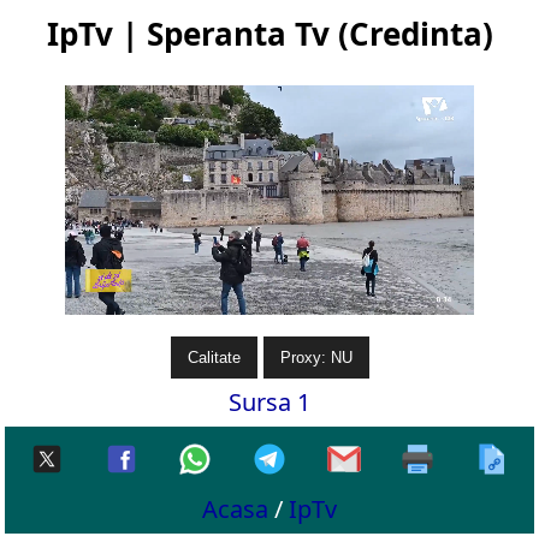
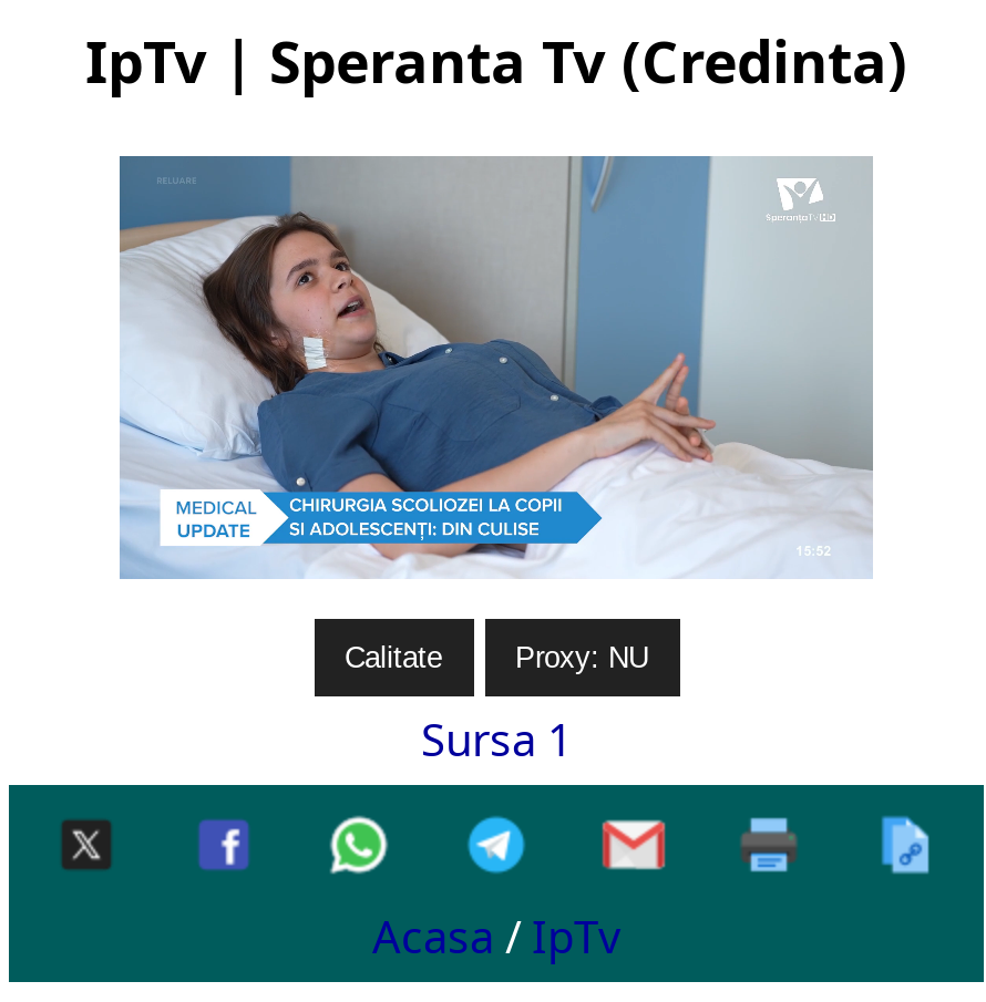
[64,84,474,316] [image] -> [117,154,873,579] [image]

